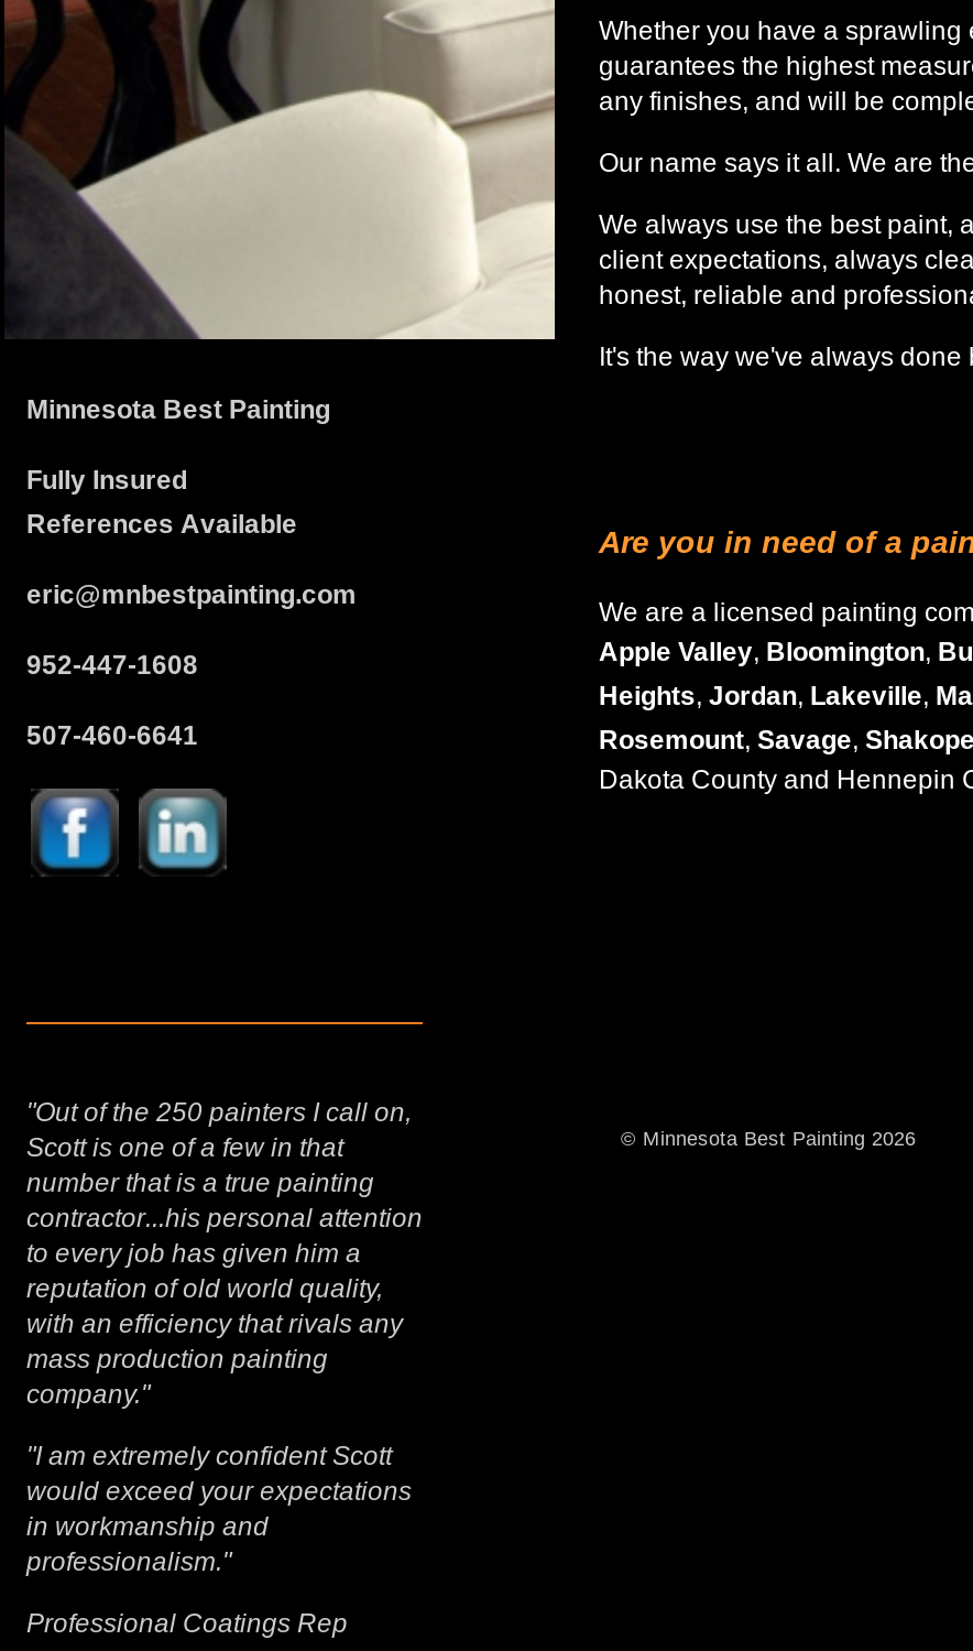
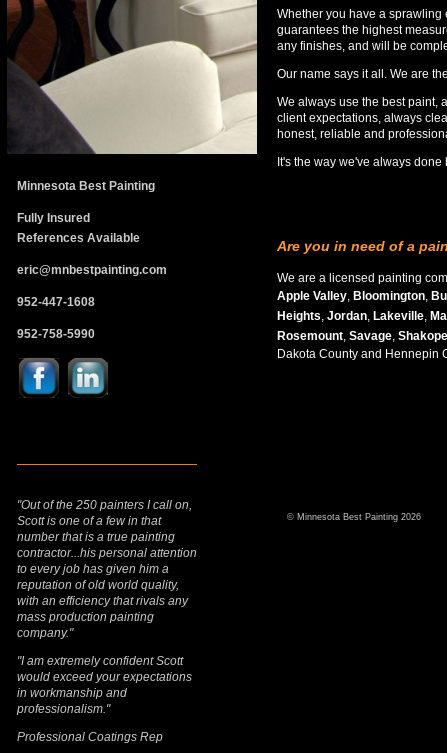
[26,720,198,751] 507-460-6641 -> [17,327,95,341] 952-758-5990

